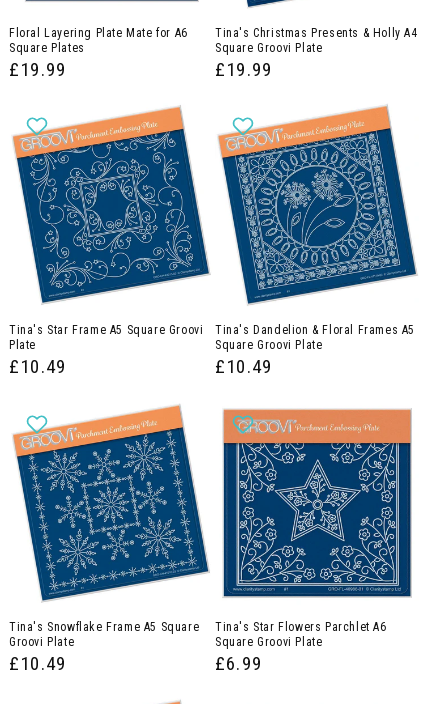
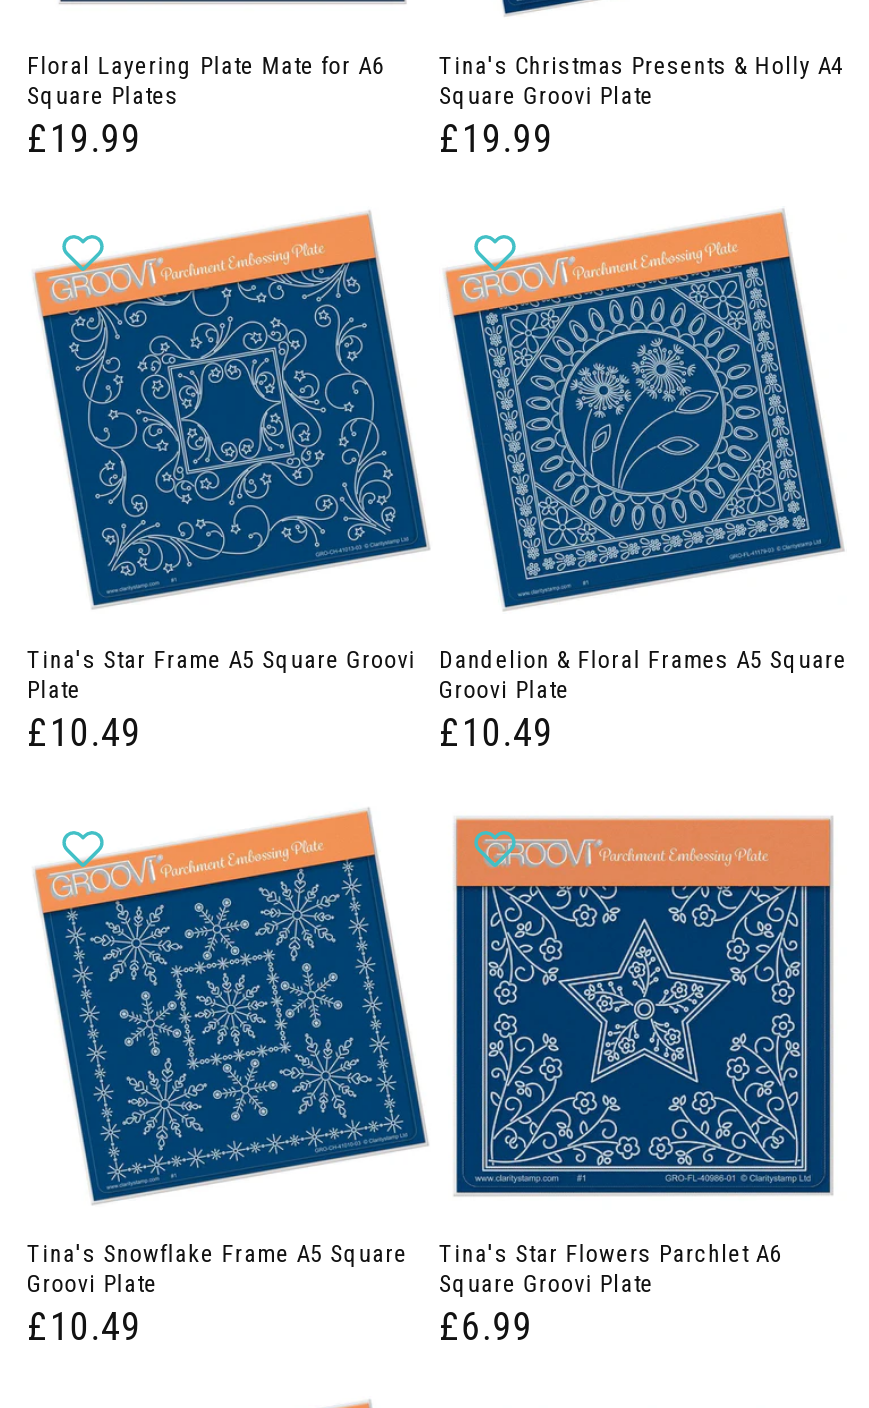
[215,323,415,352] Tina's Dandelion & Floral Frames A5 | Square Groovi Plate -> [439,646,847,704] Dandelion & Floral Frames A5 Square | Groovi Plate

